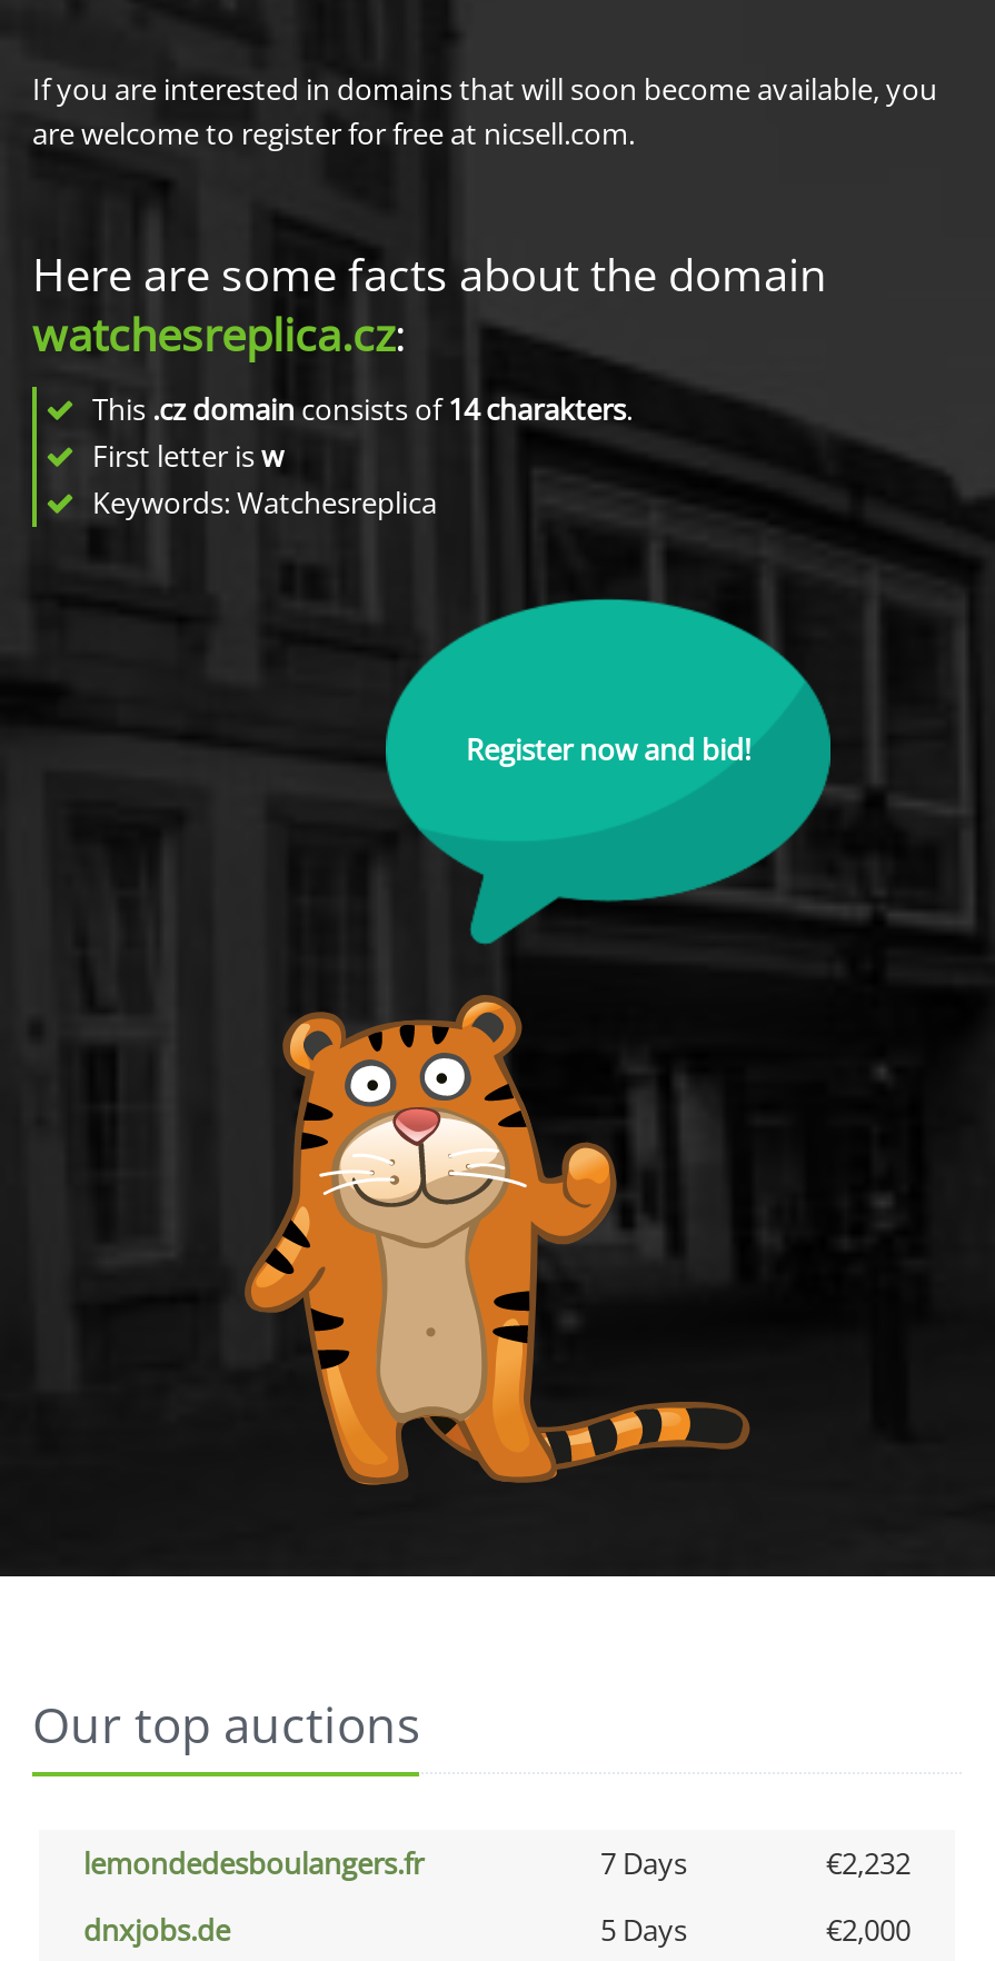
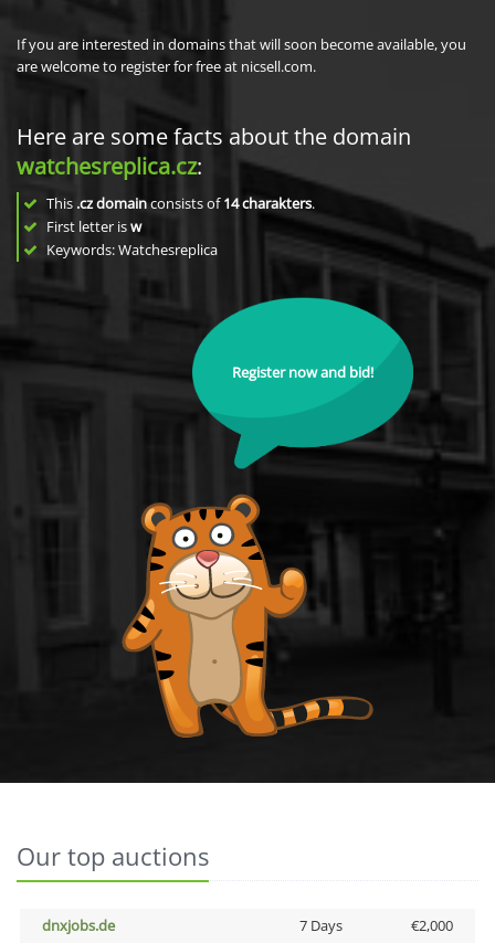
[83,1843,911,1883] lemondedesboulangers.fr | 7 Days | €2,232 -> none
[600,1910,687,1950] 5 Days -> [299,915,342,935] 7 Days

